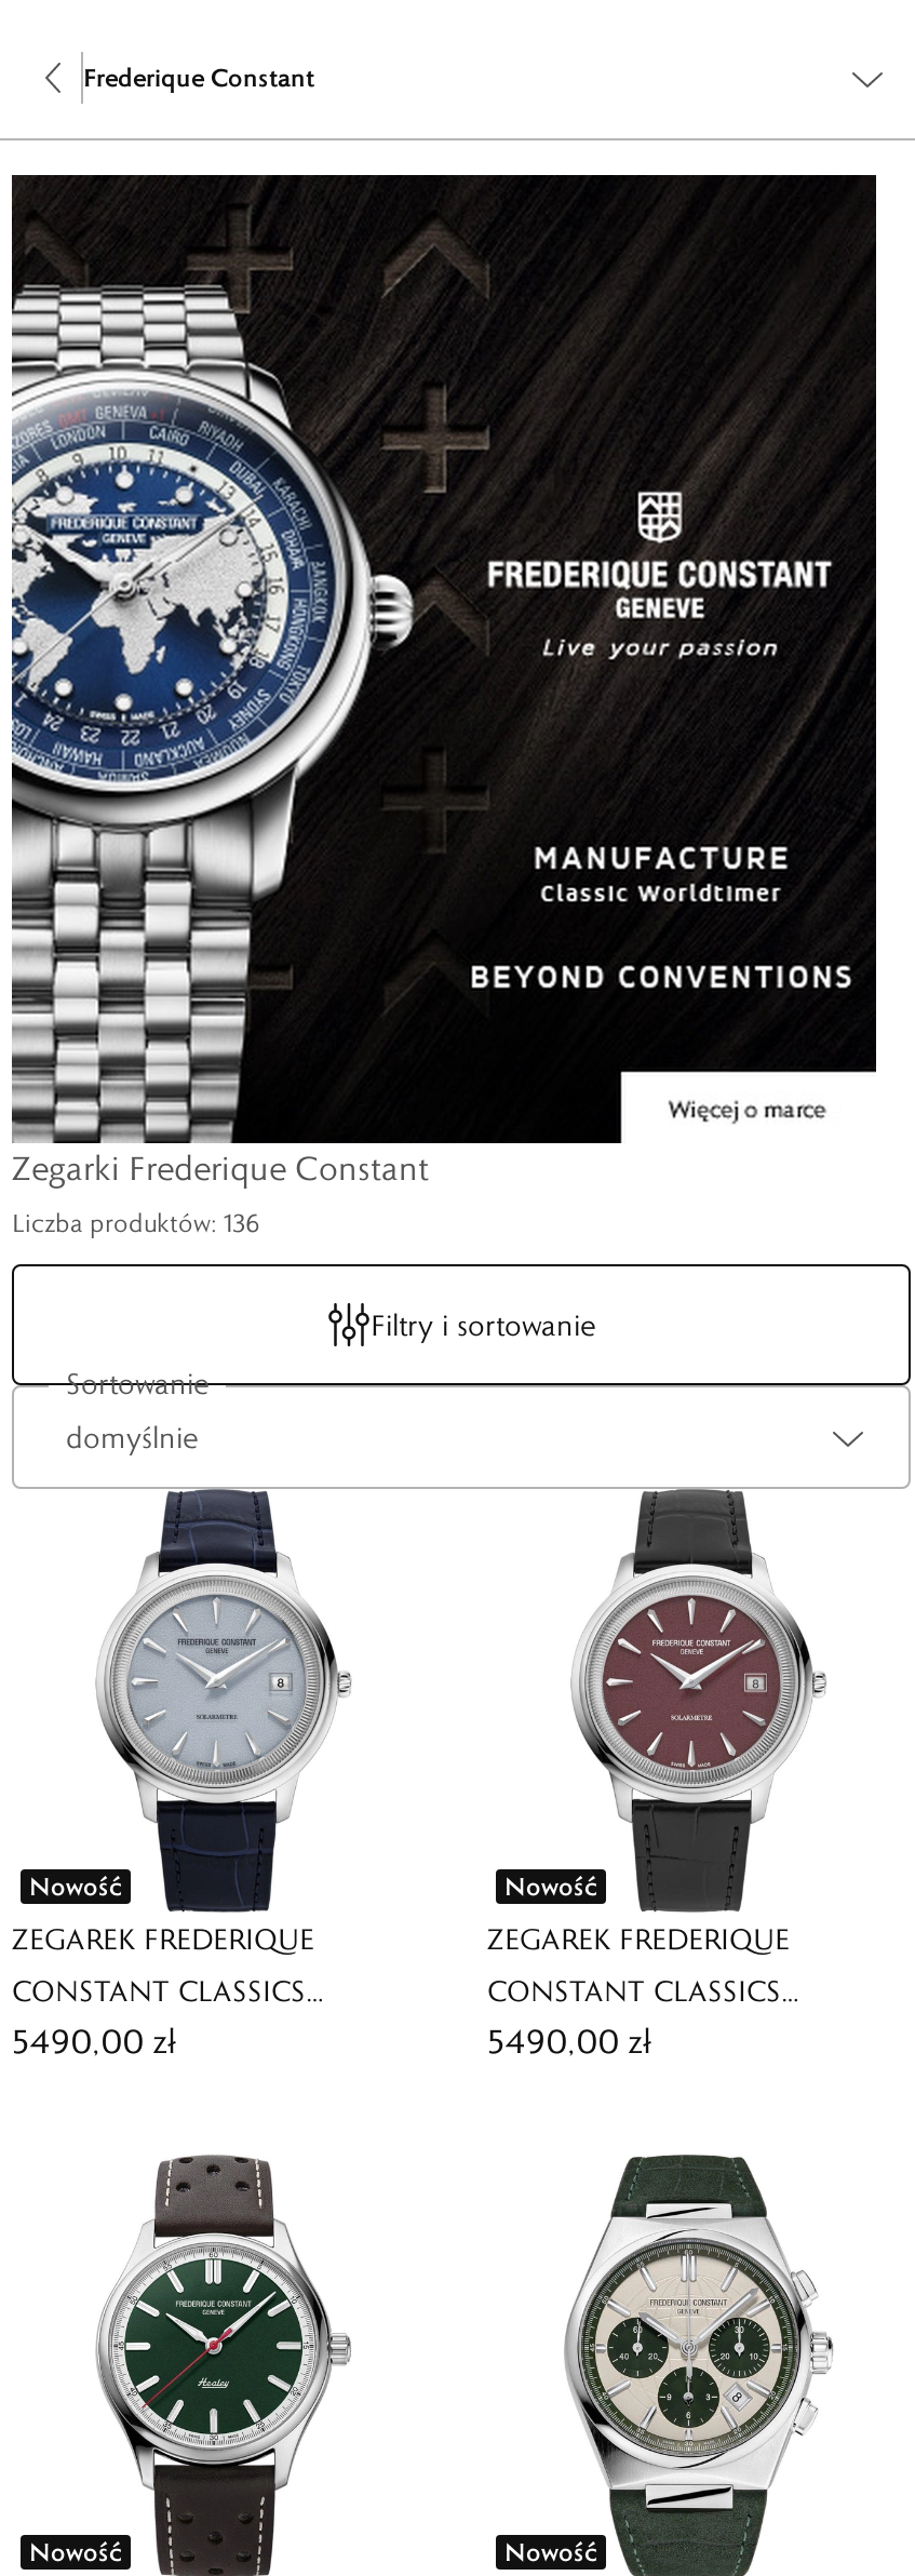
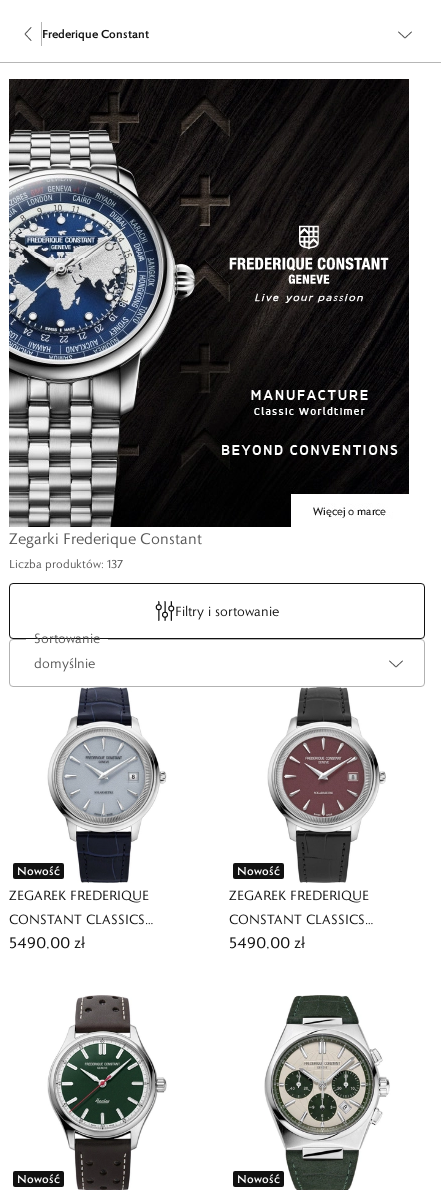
[12,1206,260,1238] Liczba produktów: 136 -> [9,556,123,571] Liczba produktów: 137

